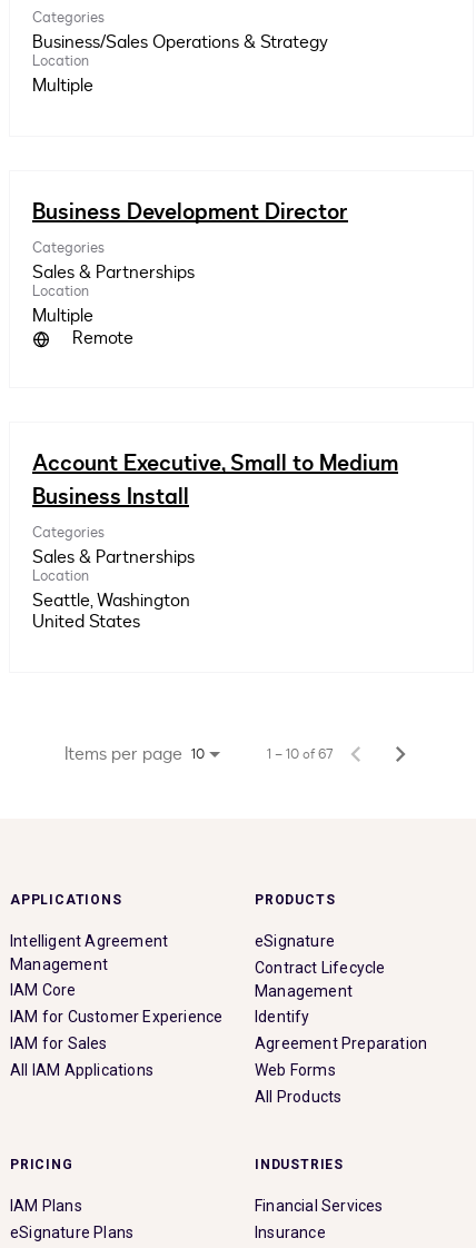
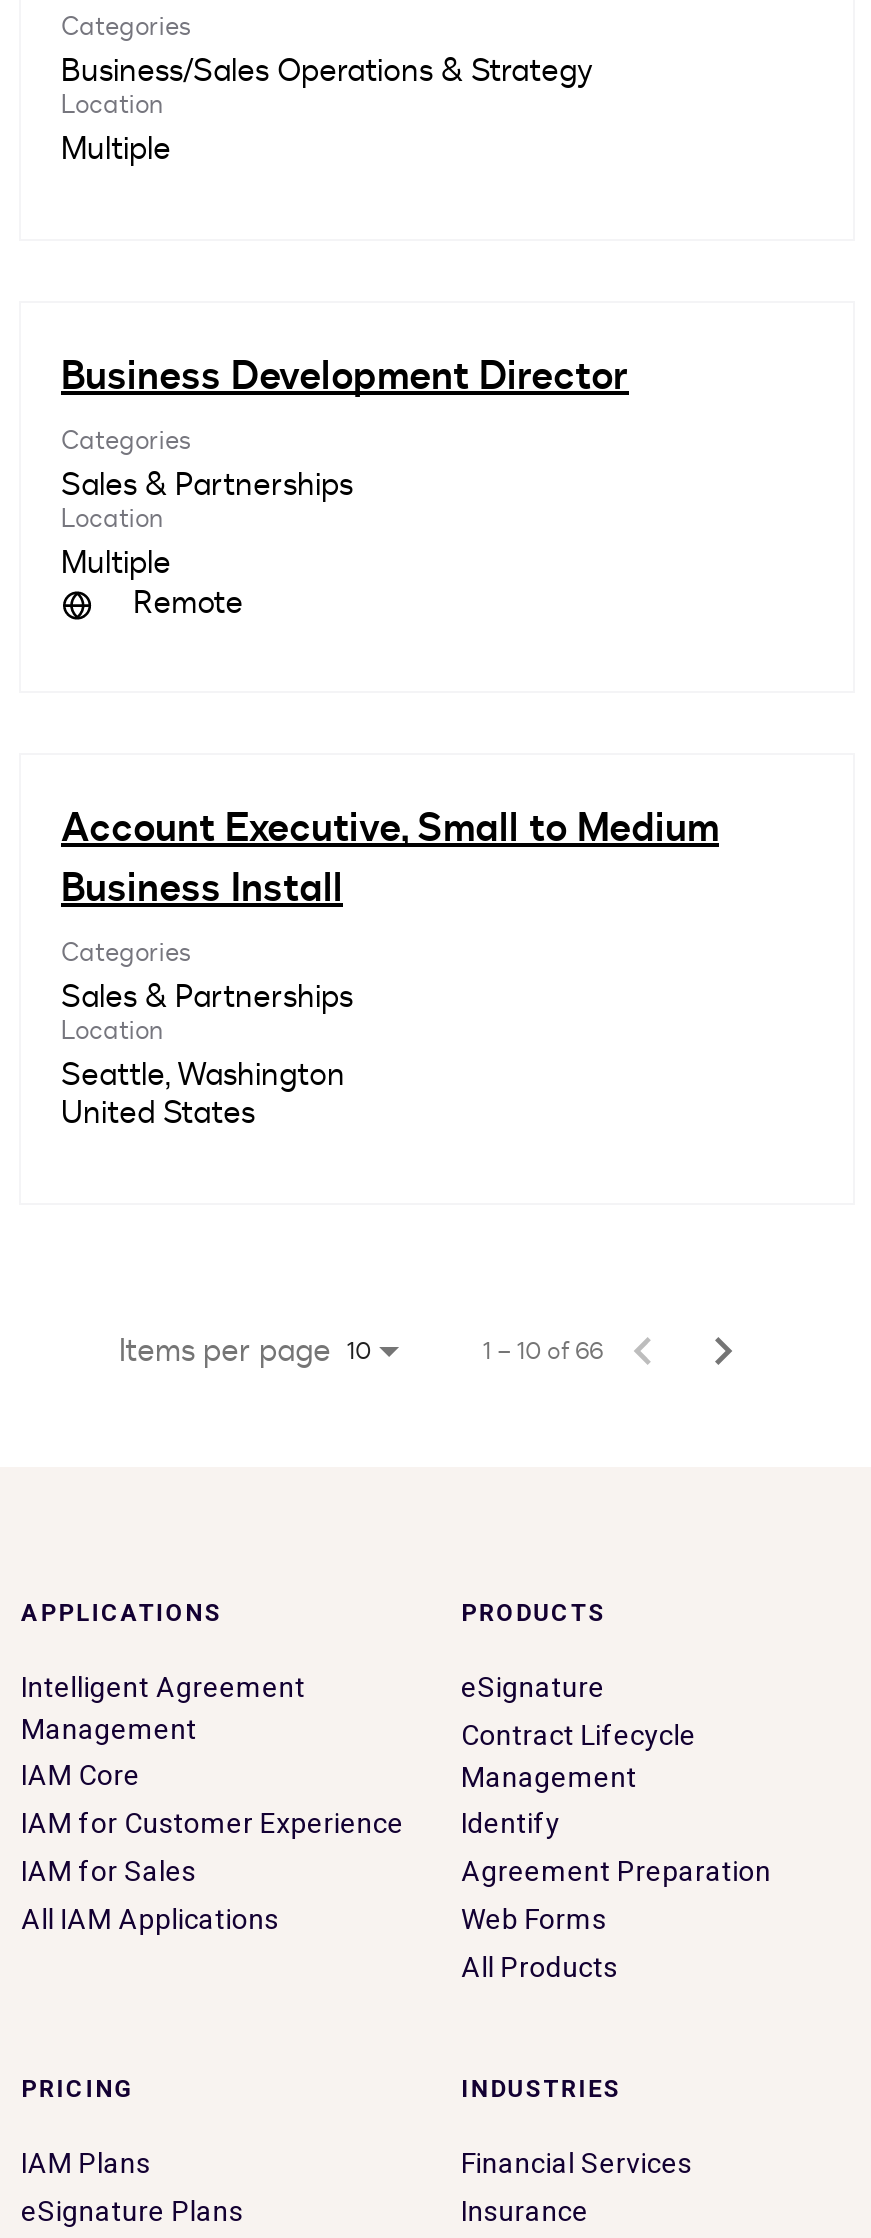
[267,745,334,763] 1 – 10 of 67 -> [483,1335,603,1367] 1 – 10 of 66

